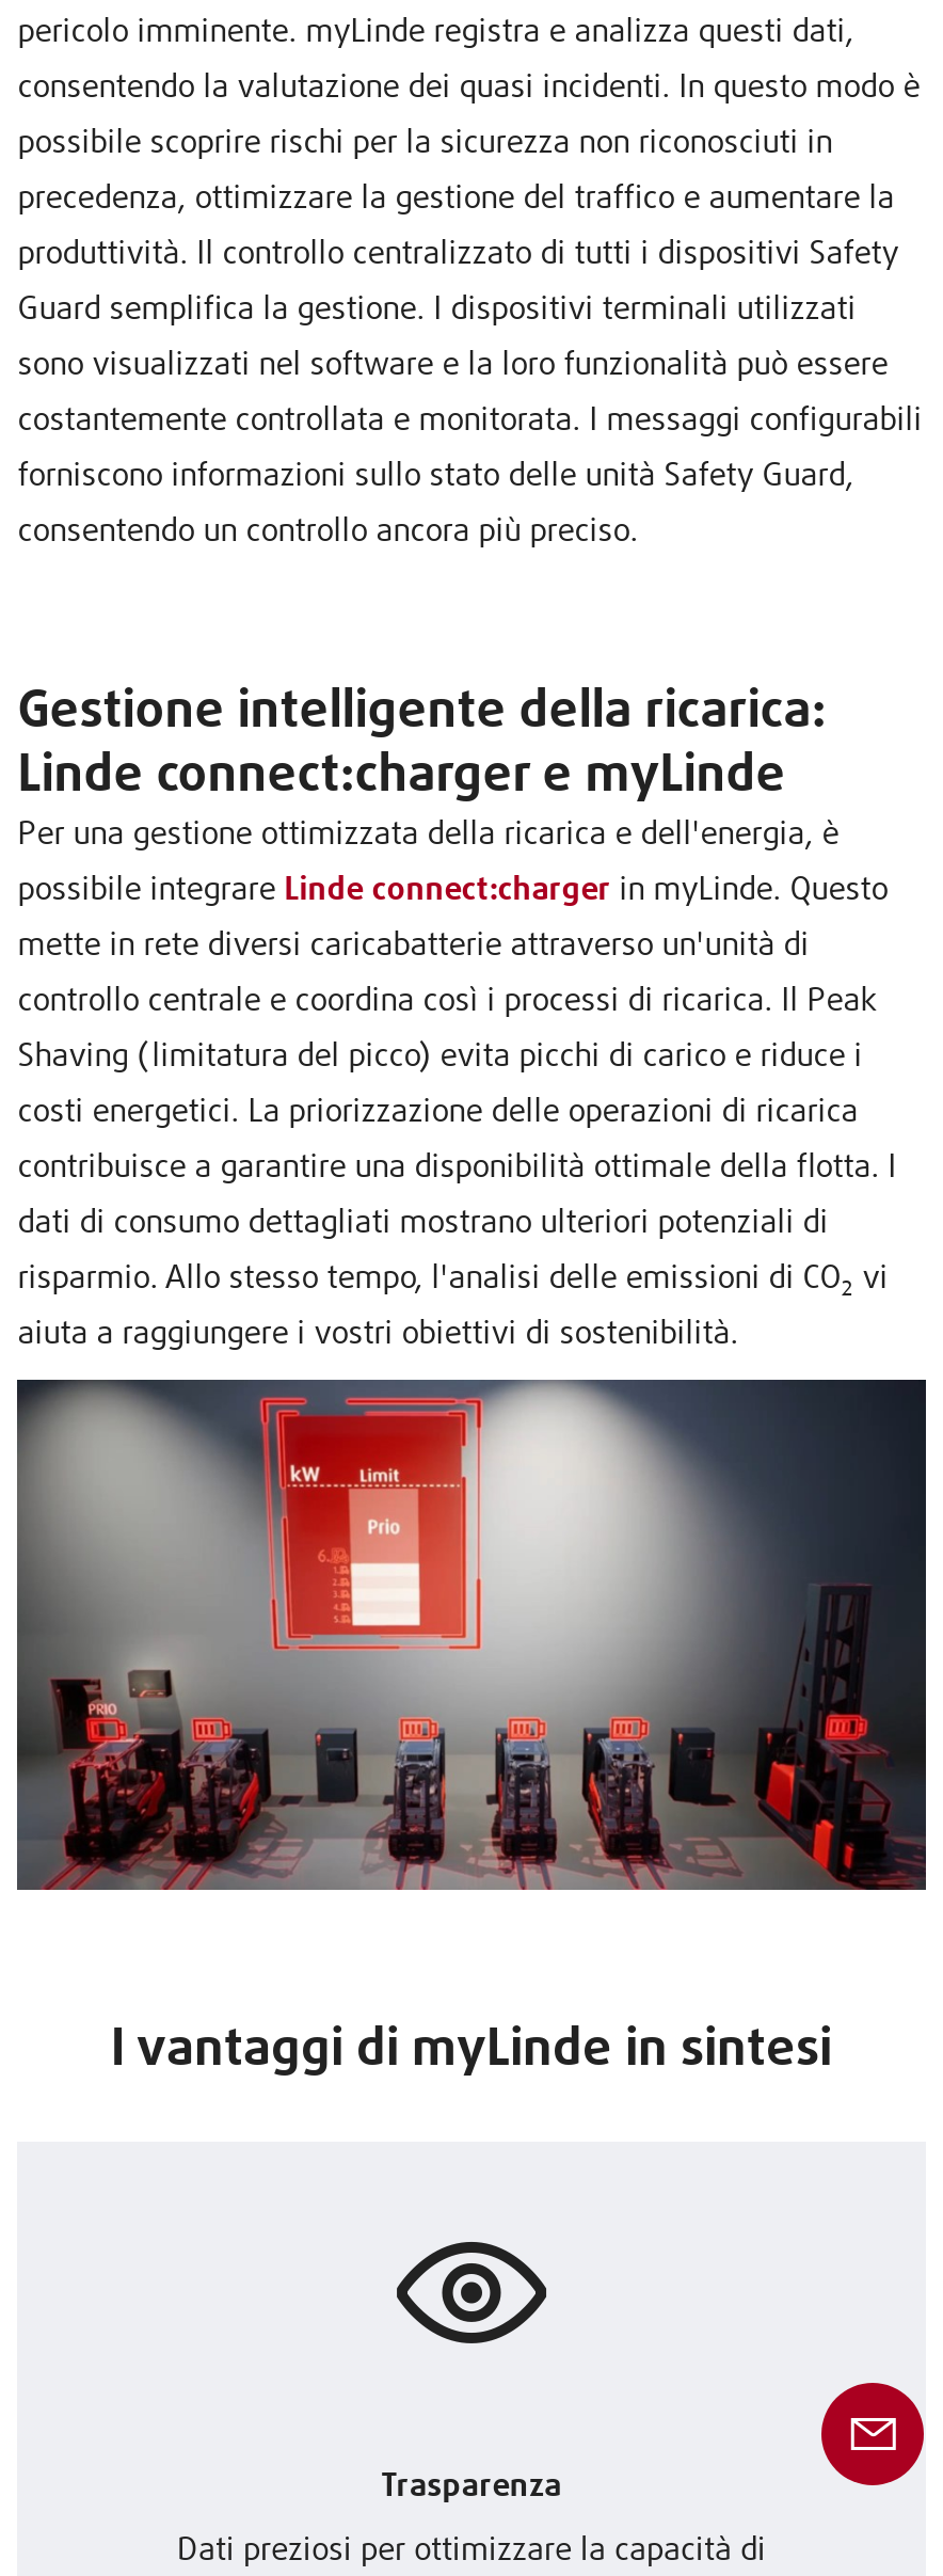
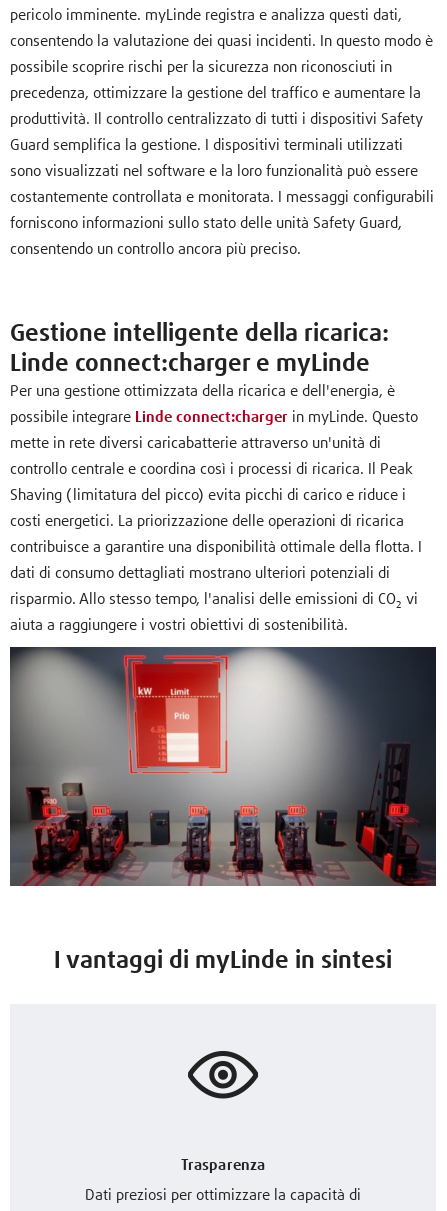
[819,2381,926,2487] [image] -> none

